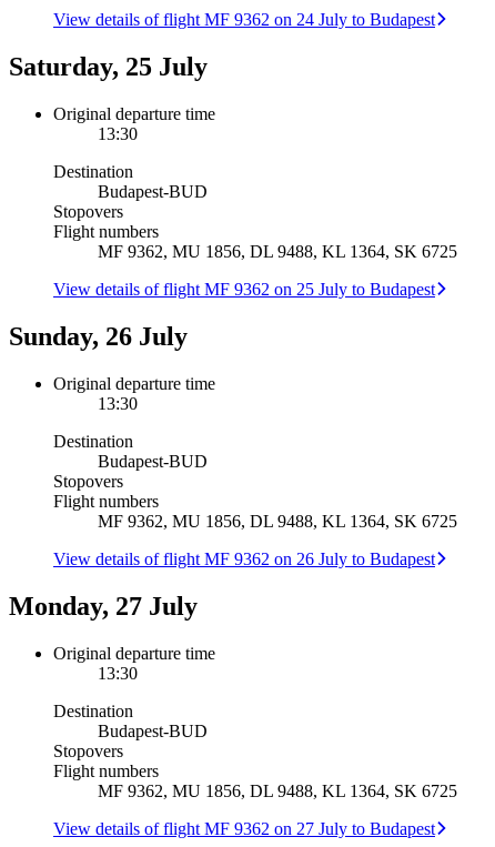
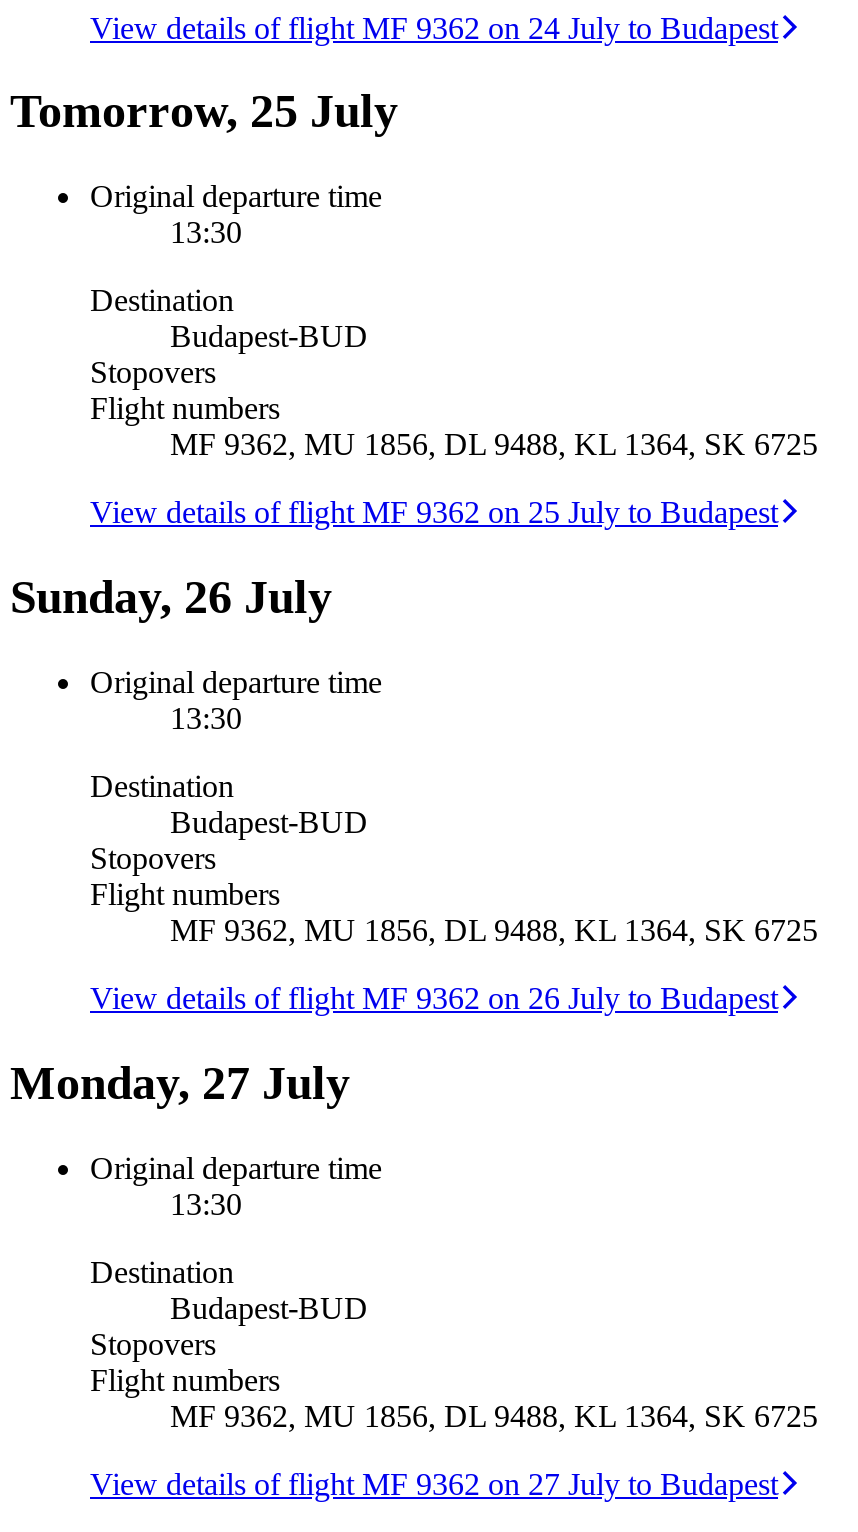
[9,52,208,81] Saturday, 25 July -> [10,86,398,138] Tomorrow, 25 July

